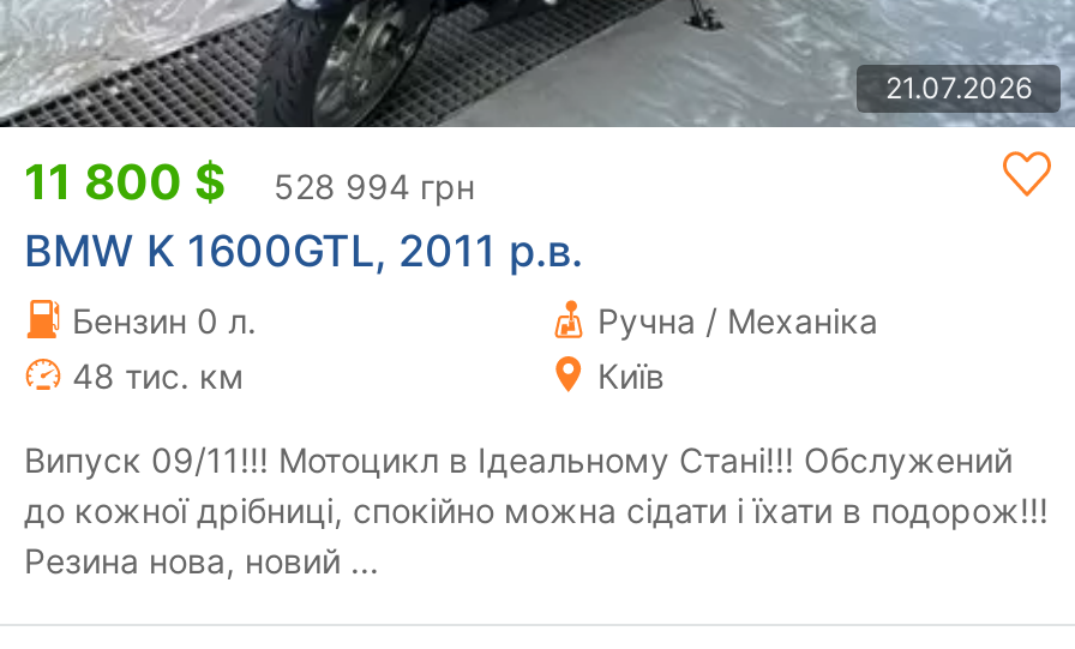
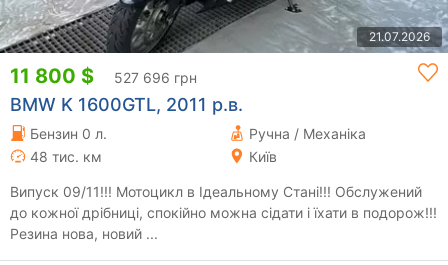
[24,153,475,210] 11 800 $ 528 994 грн -> [10,64,197,88] 11 800 $ 527 696 грн

